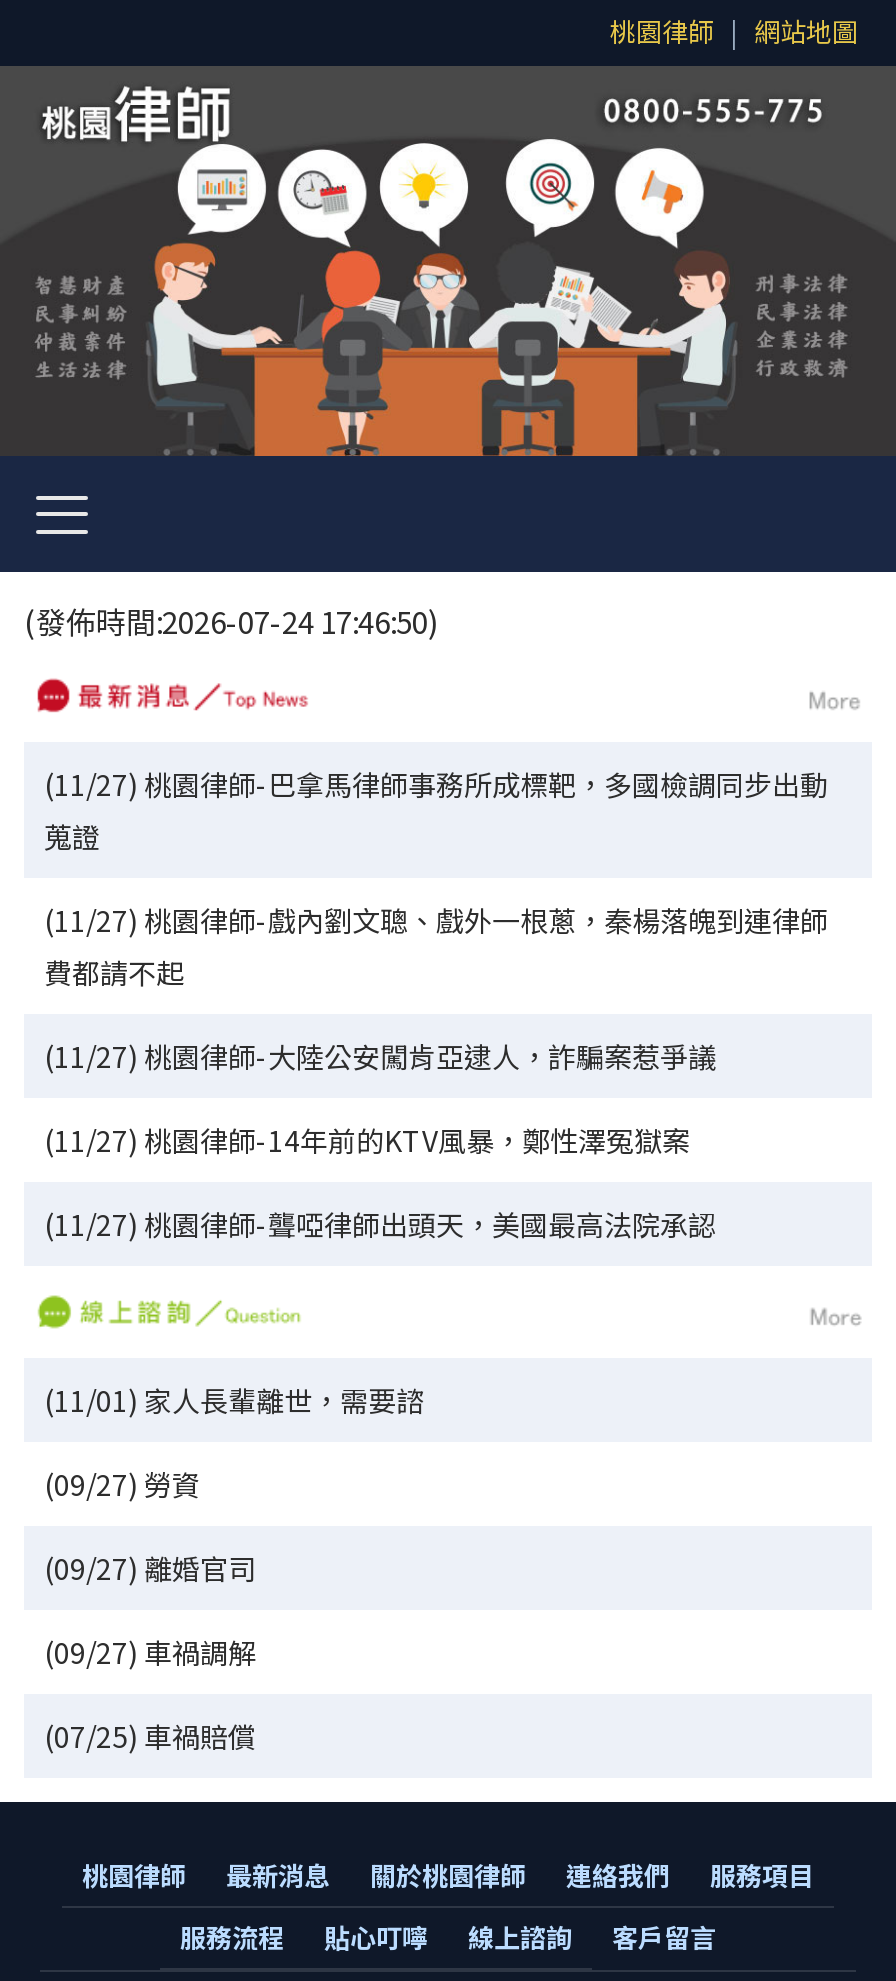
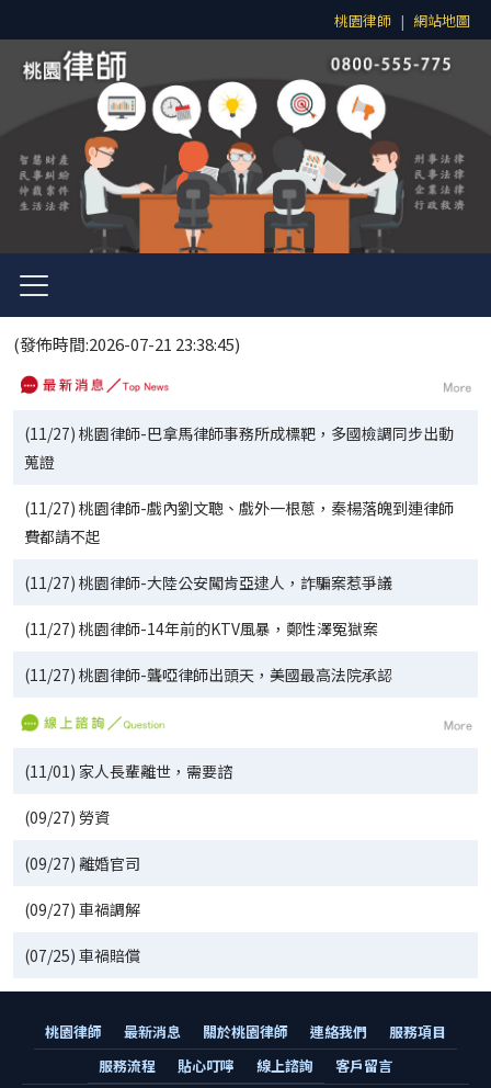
[24,601,438,643] (發佈時間:2026-07-24 17:46:50) -> [13,333,240,356] (發佈時間:2026-07-21 23:38:45)

